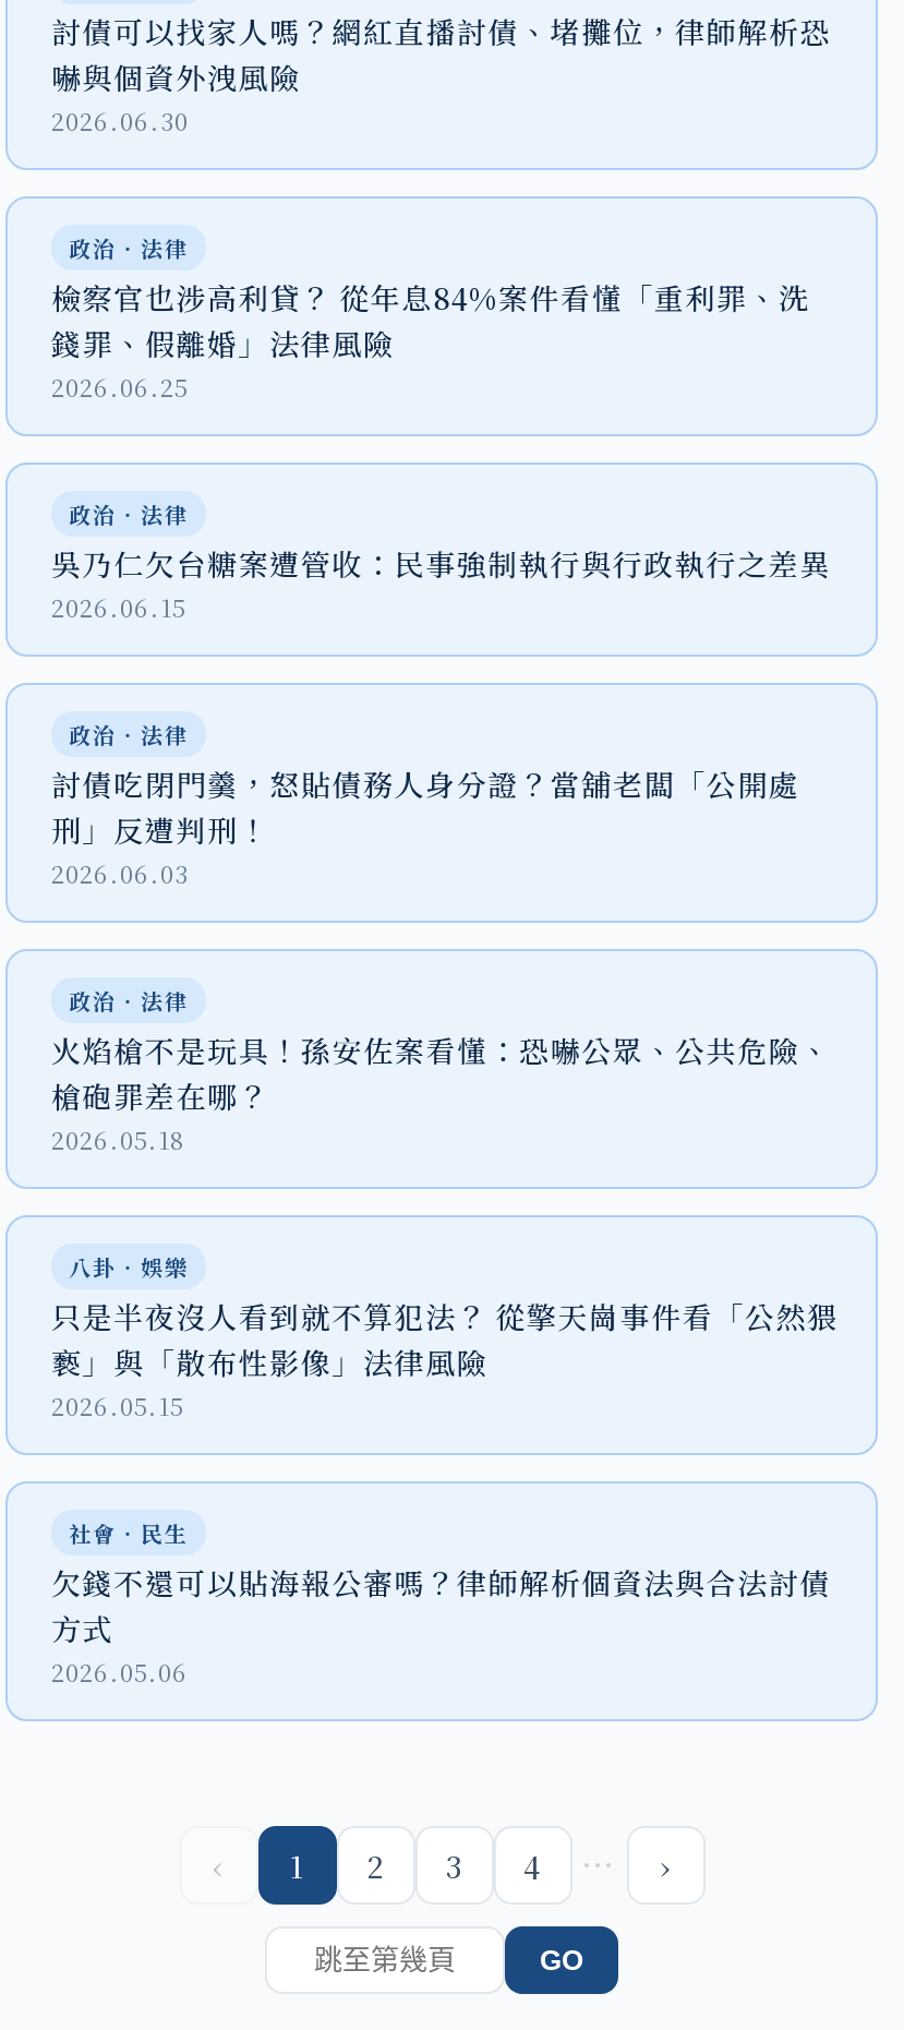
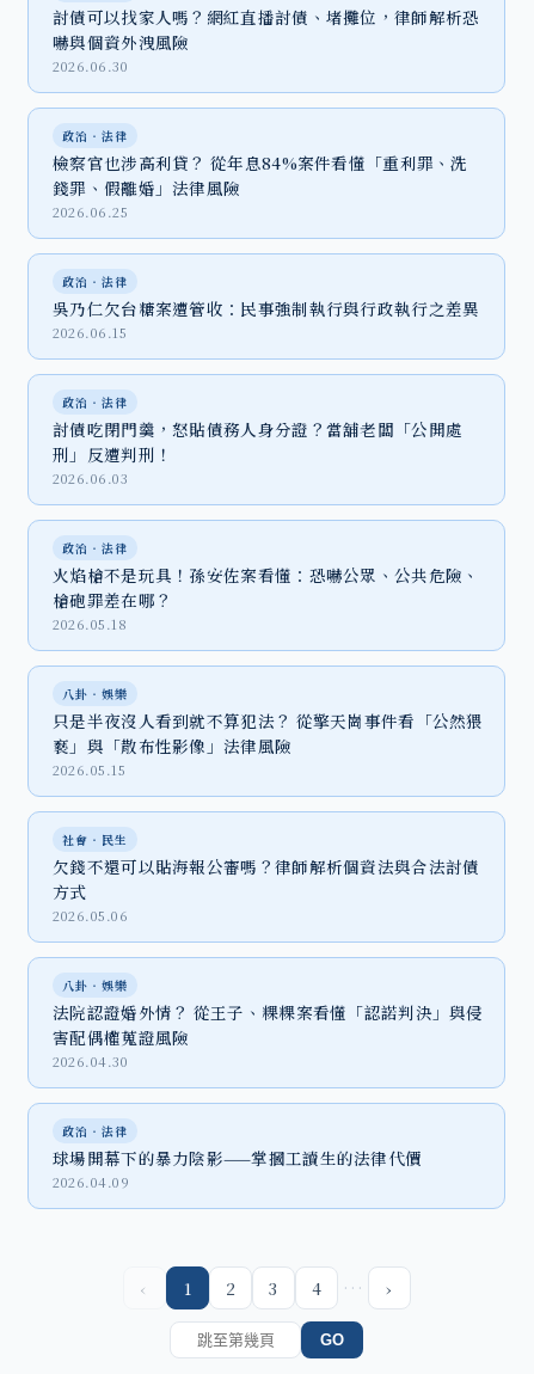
none -> [53,976,484,1071] 八卦‧娛樂 | 法院認證婚外情？ 從王子、粿粿案看懂「認諾判決」與侵 | 害配偶權蒐證風險 | 2026.04.30
none -> [53,1122,422,1191] 政治‧法律 | 球場開幕下的暴力陰影——掌摑工讀生的法律代價 | 2026.04.09

